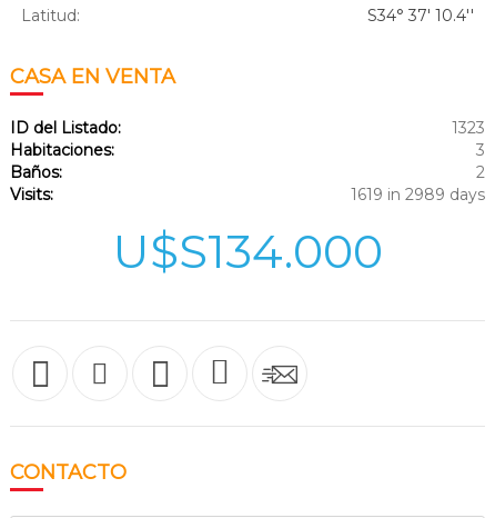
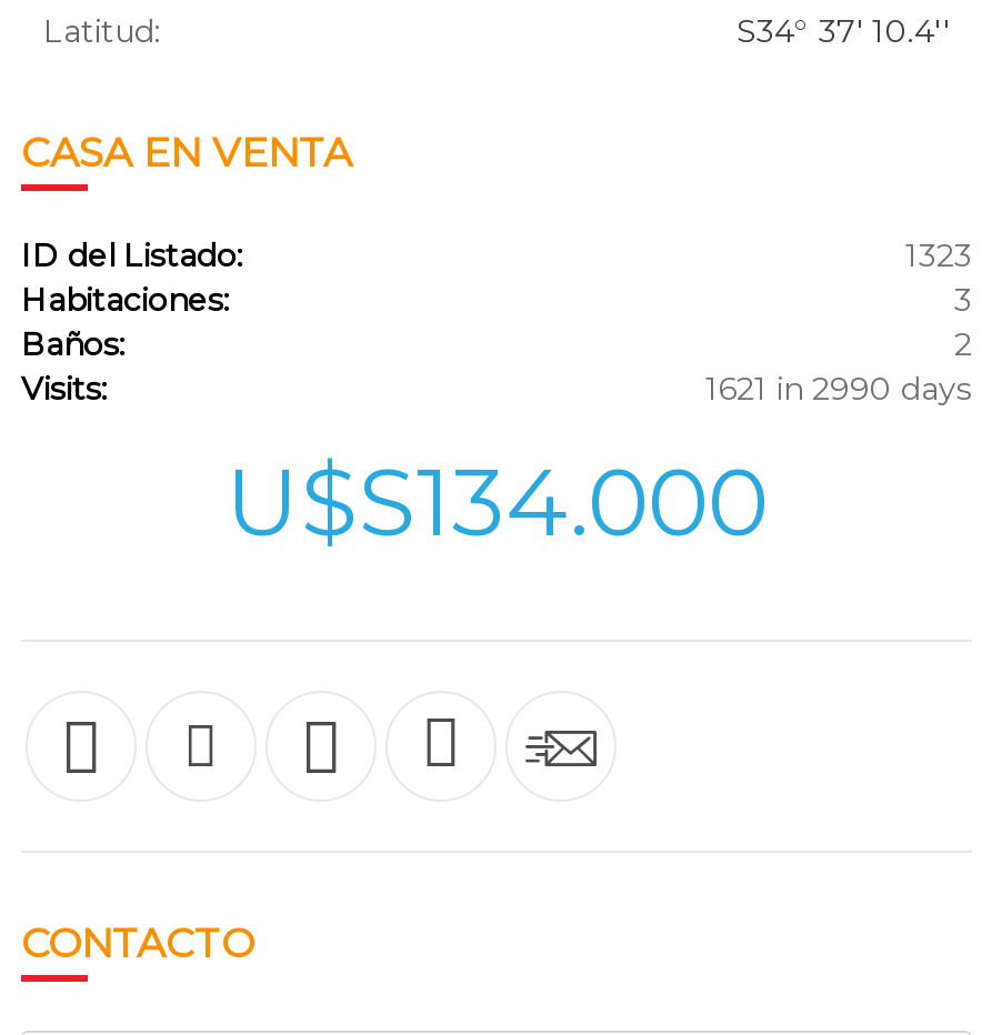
[351,185,485,205] 1619 in 2989 days -> [705,369,972,409] 1621 in 2990 days

